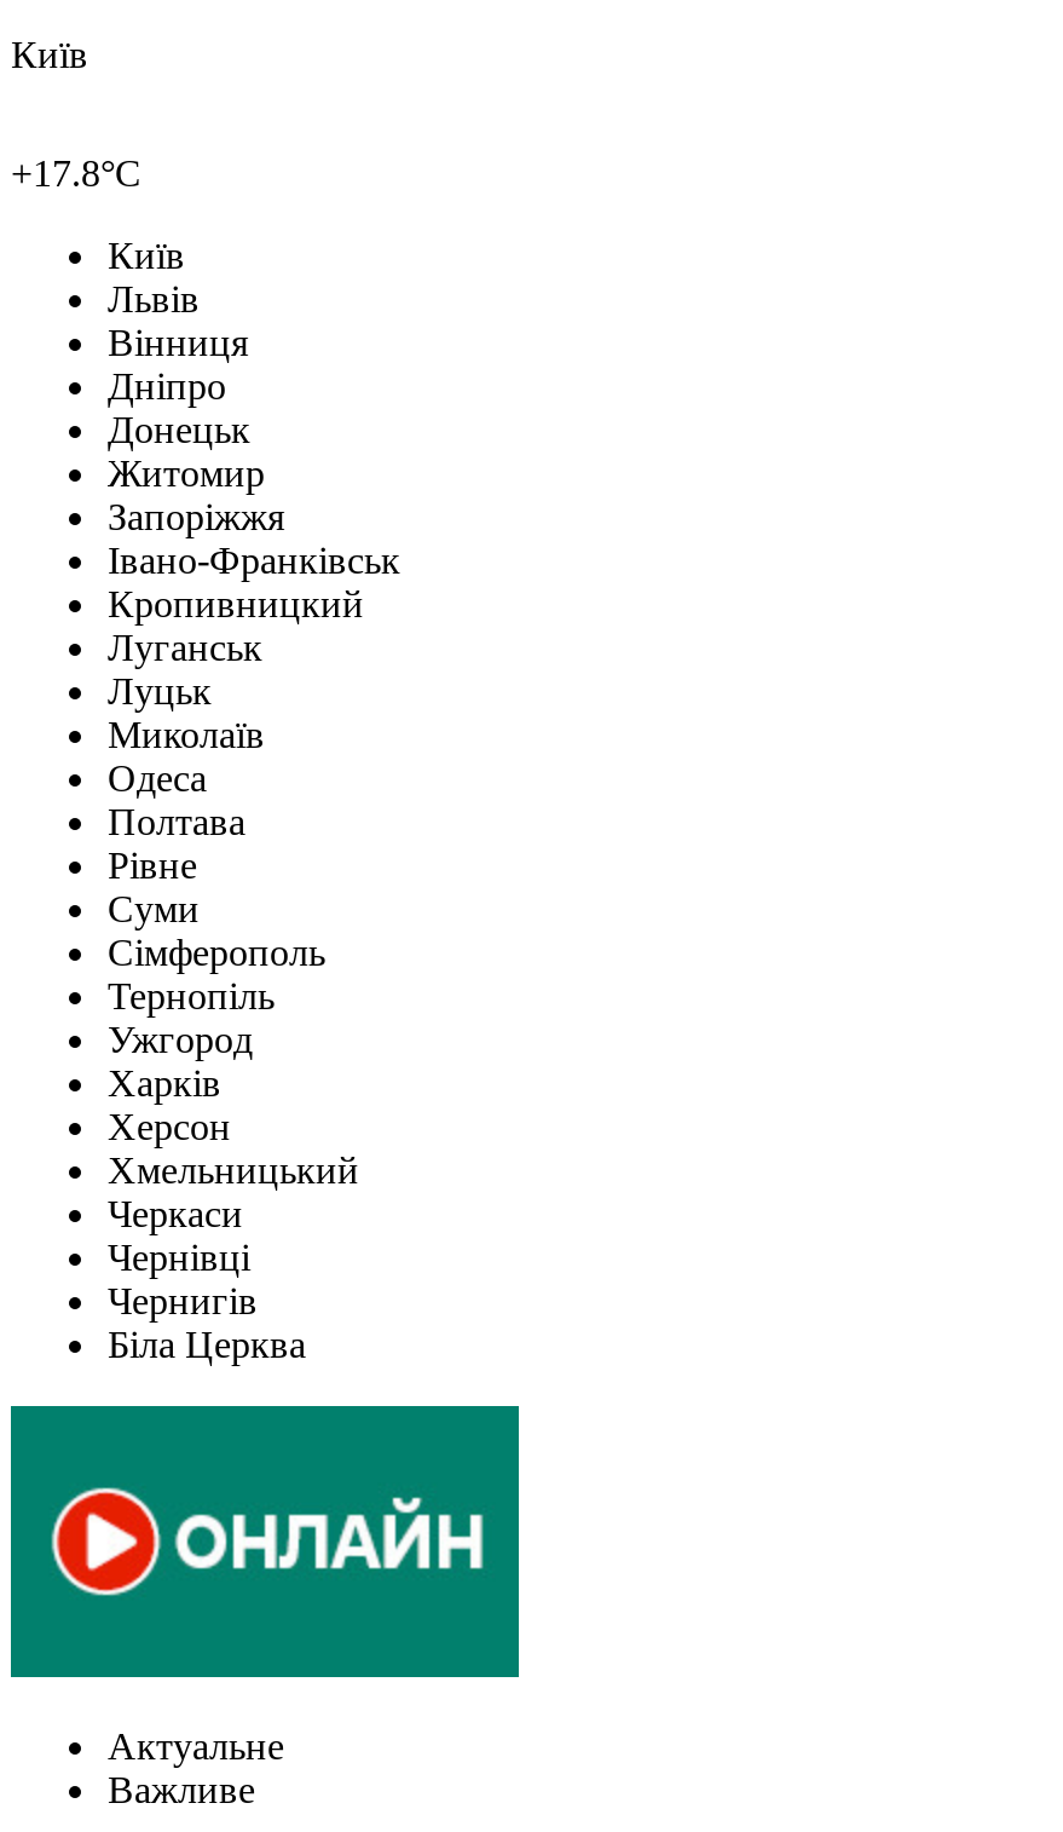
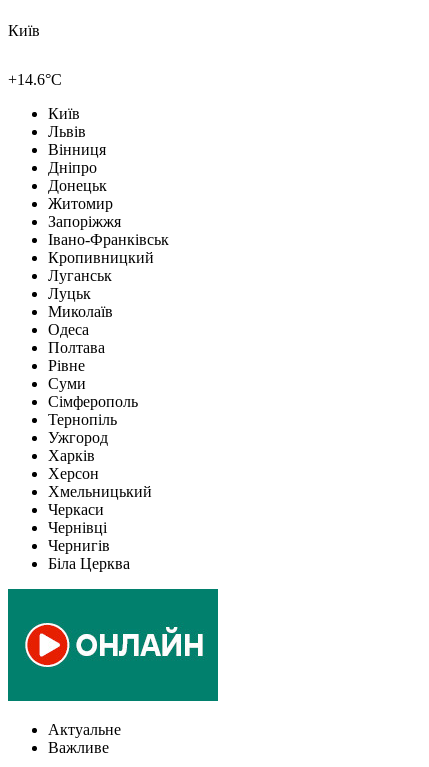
[11,151,141,193] +17.8°C -> [8,71,62,88] +14.6°C

